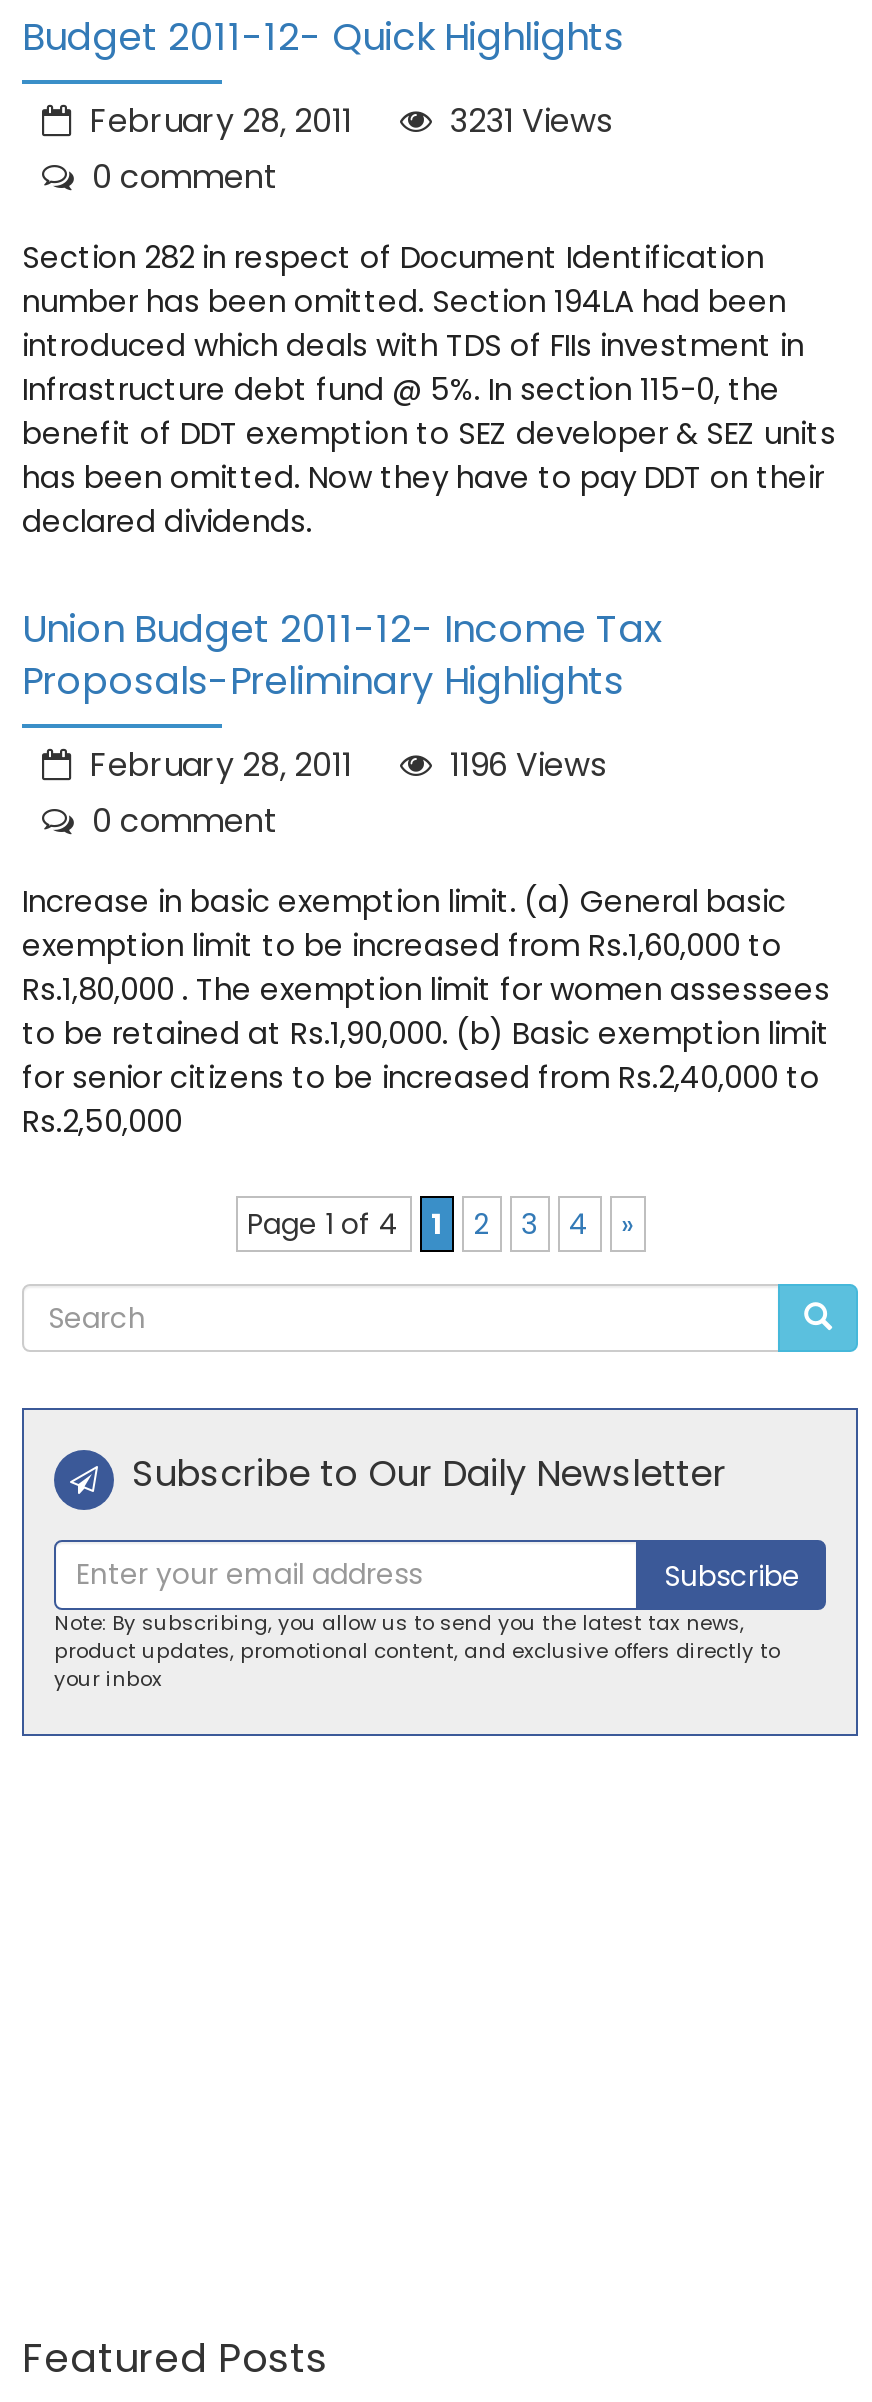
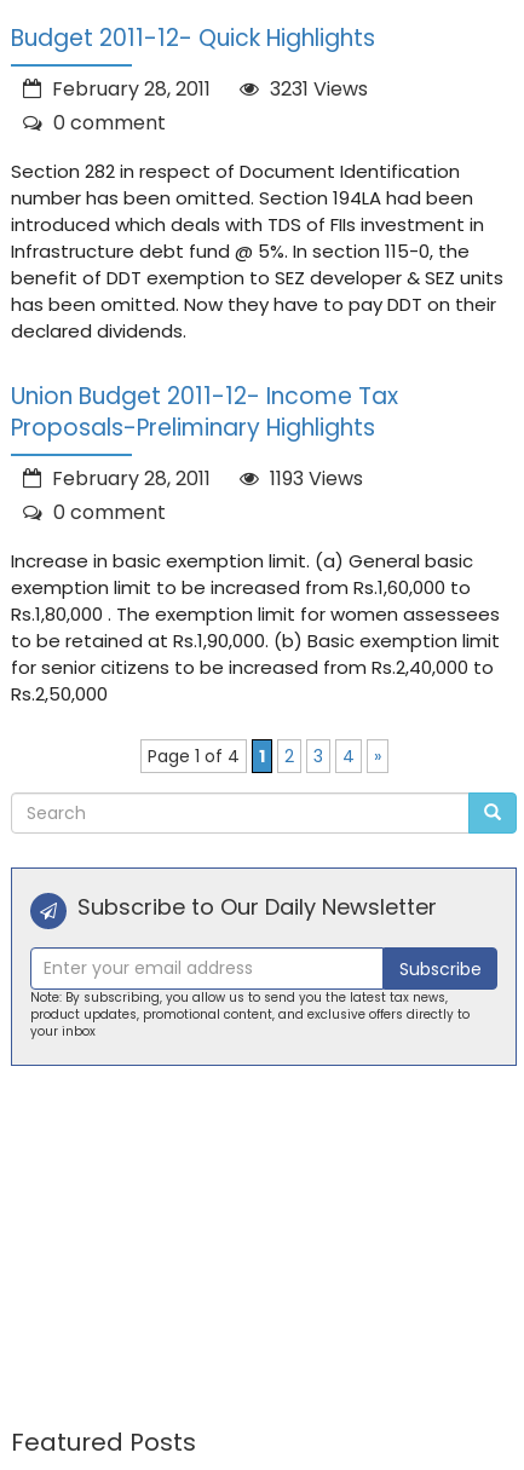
[82,742,606,788] February 28, 2011 1196 Views -> [47,465,363,492] February 28, 2011 1193 Views

